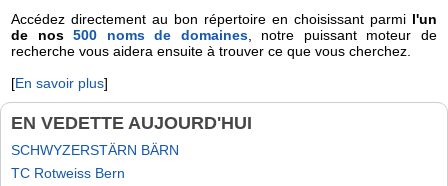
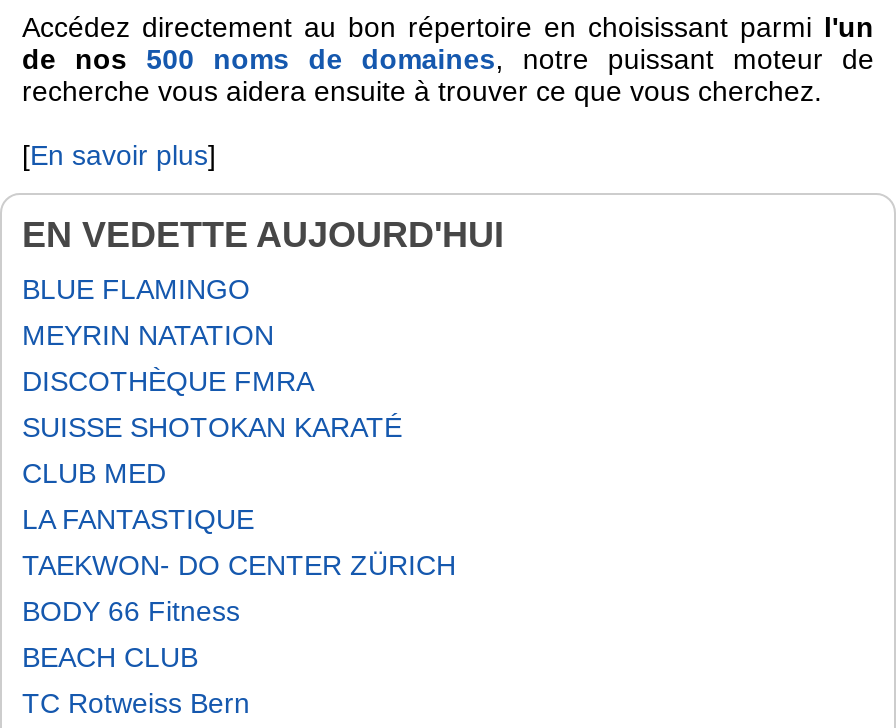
[11,142,179,158] SCHWYZERSTÄRN BÄRN -> [22,273,456,673] BLUE FLAMINGO | MEYRIN NATATION | DISCOTHÈQUE FMRA | SUISSE SHOTOKAN KARATÉ | CLUB MED | LA FANTASTIQUE | TAEKWON- DO CENTER ZÜRICH | BODY 66 Fitness | BEACH CLUB

